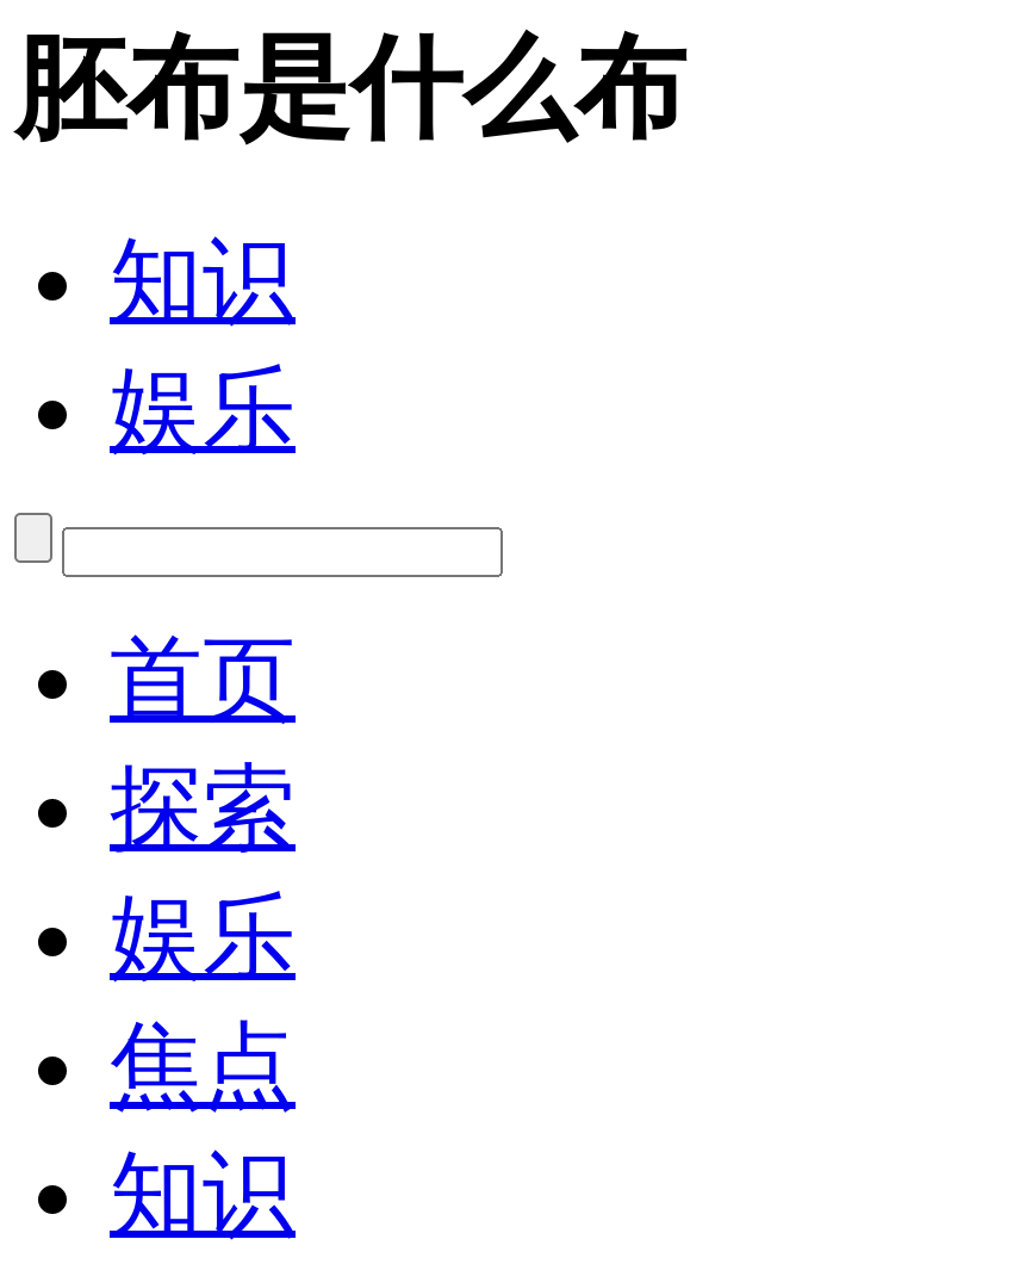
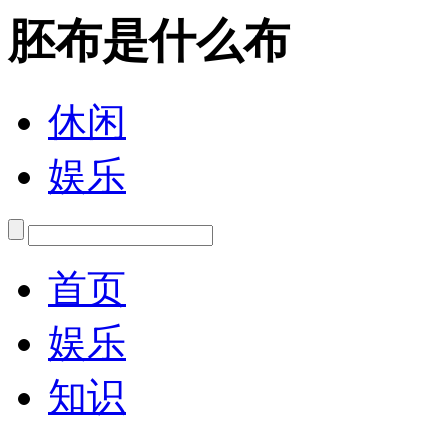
[110,229,296,331] 知识 -> [48,100,126,143] 休闲
[110,756,296,858] 探索 -> none
[110,1013,296,1116] 焦点 -> none

